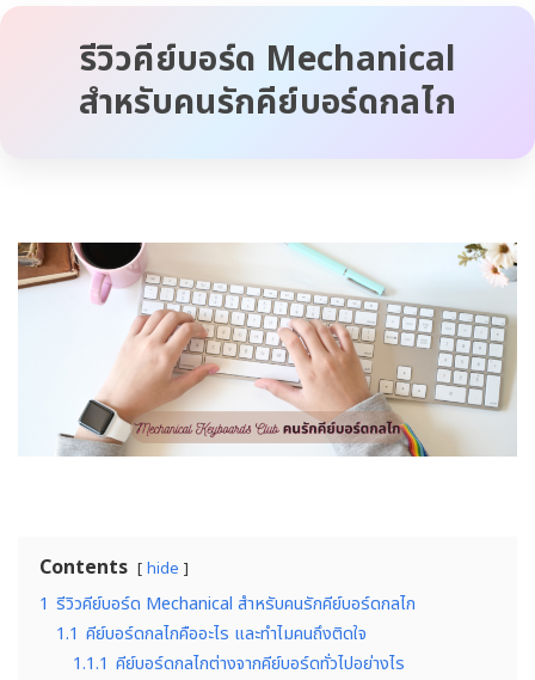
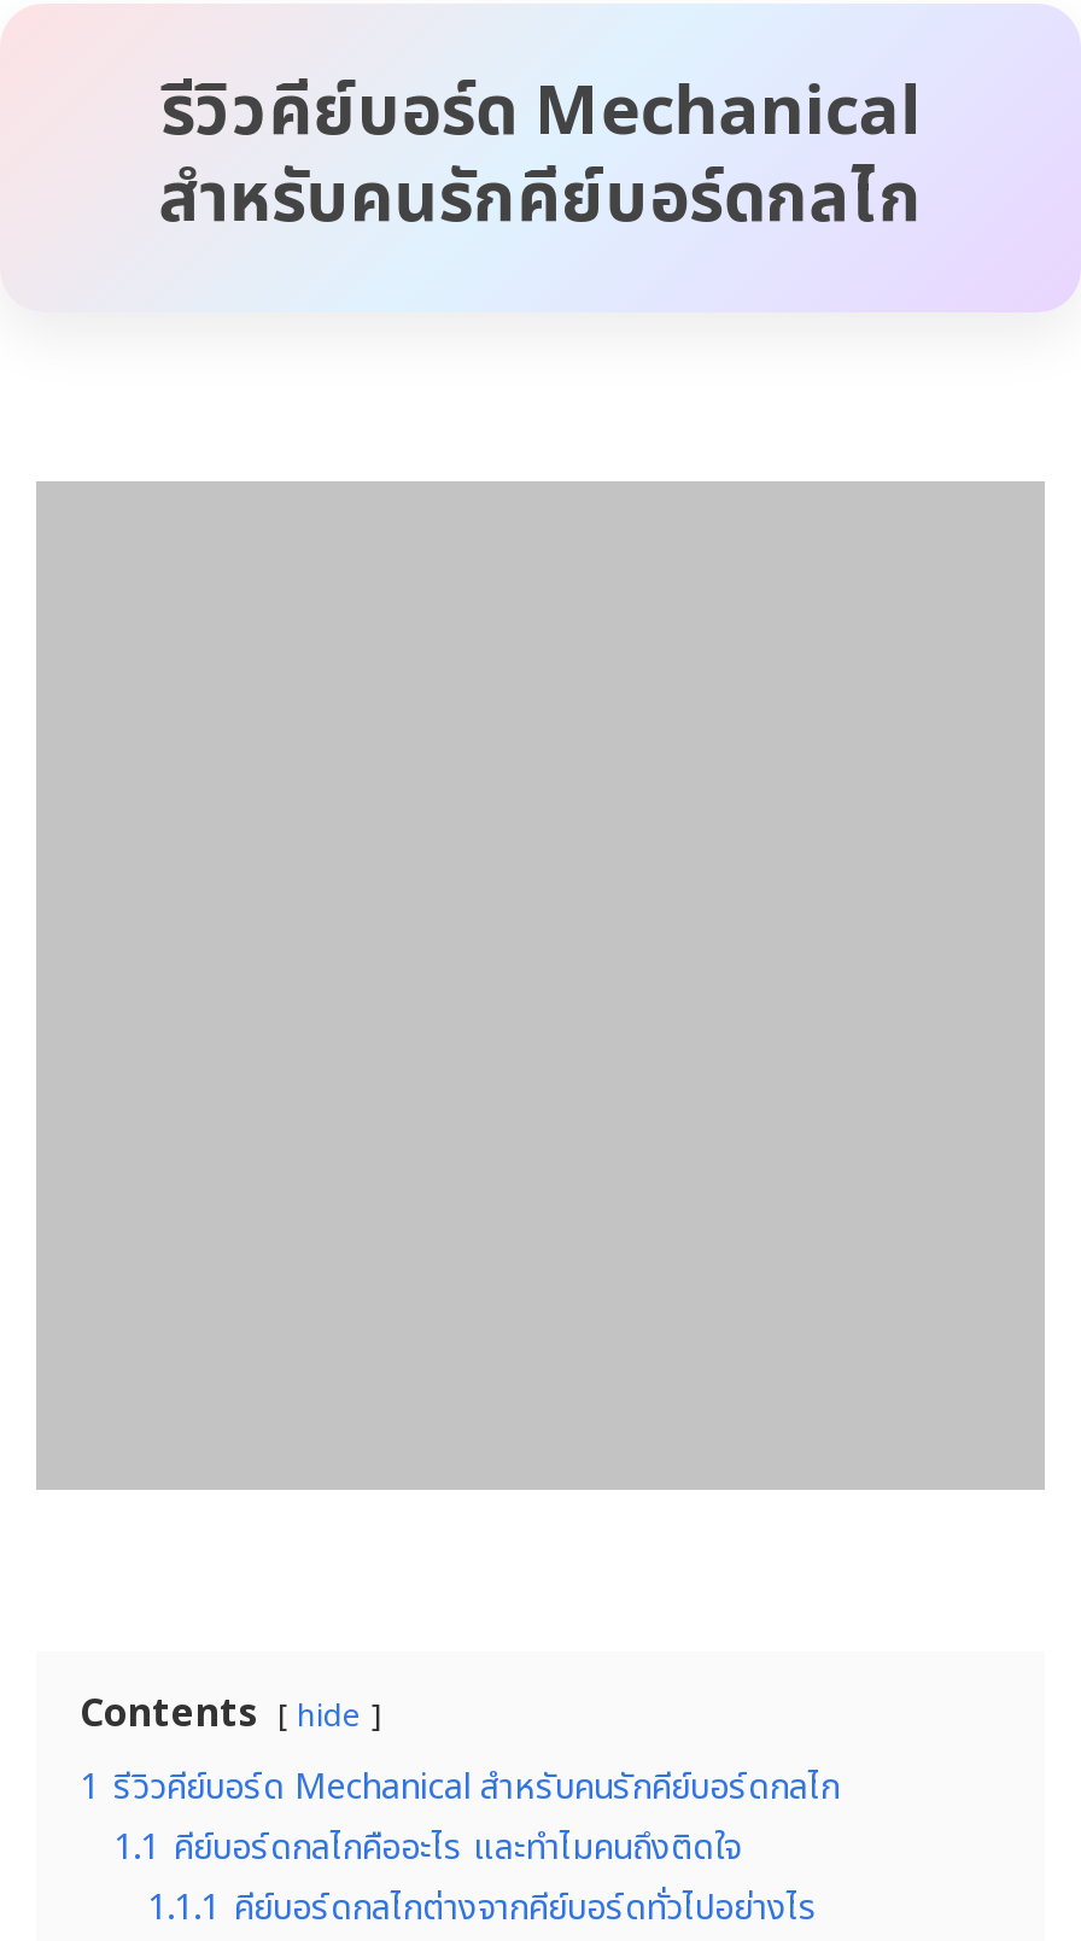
[18,243,517,458] [image] -> none

